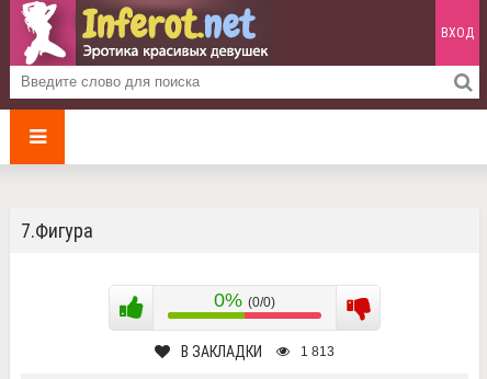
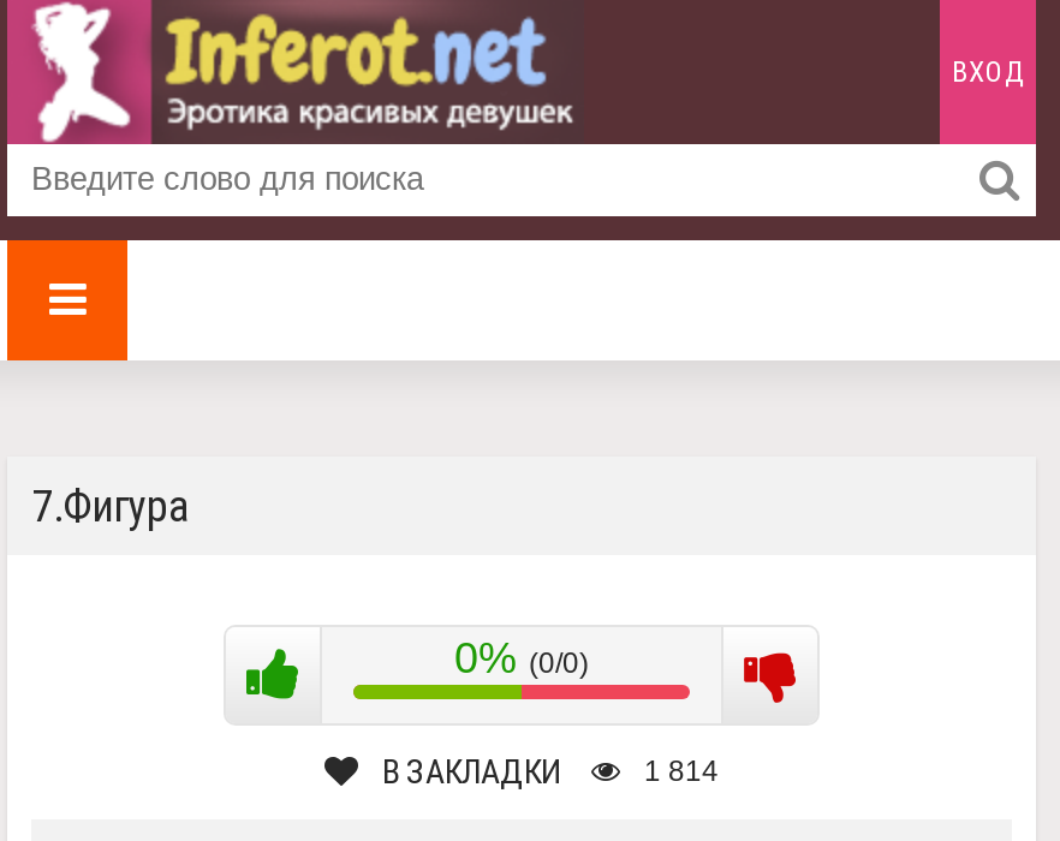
[301,344,335,359] 1 813 -> [644,754,719,788] 1 814

